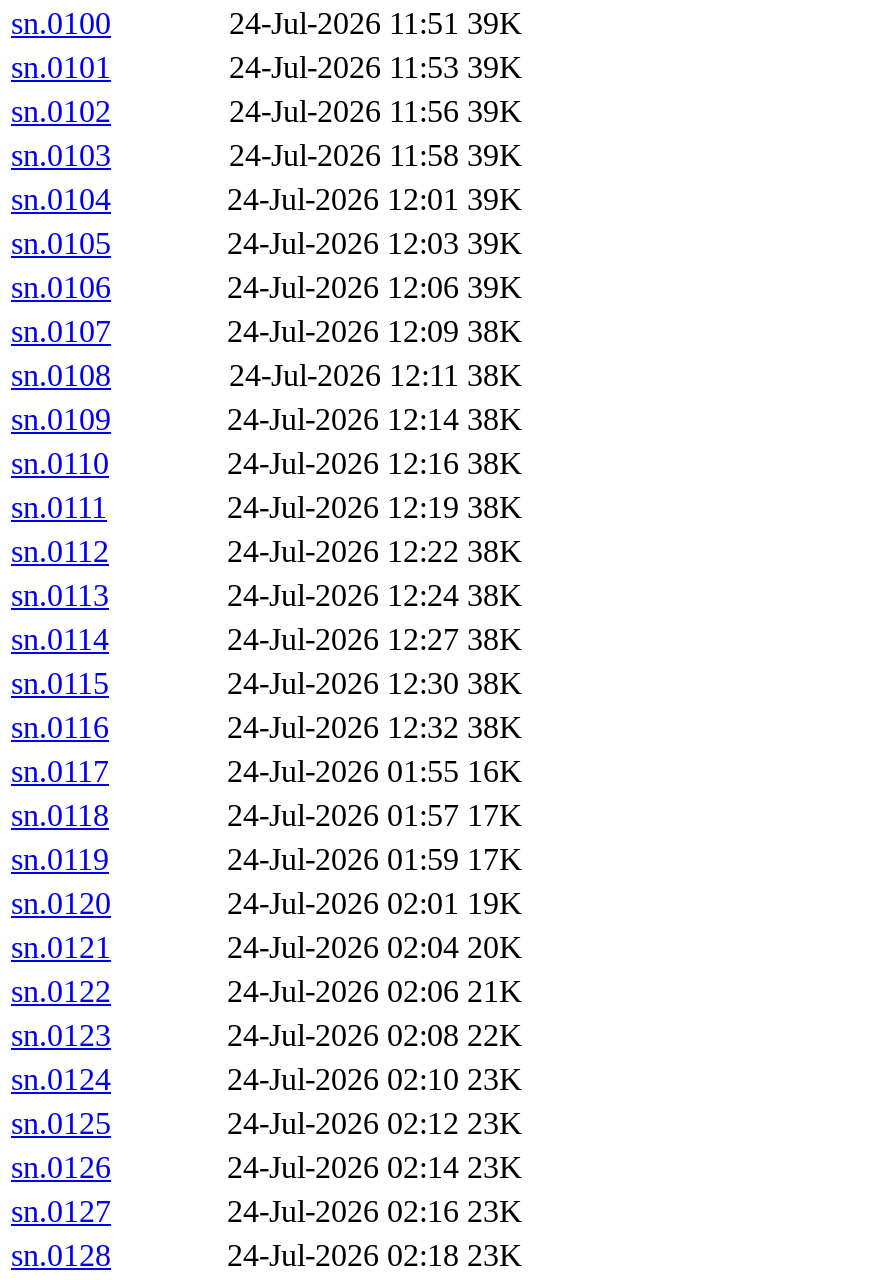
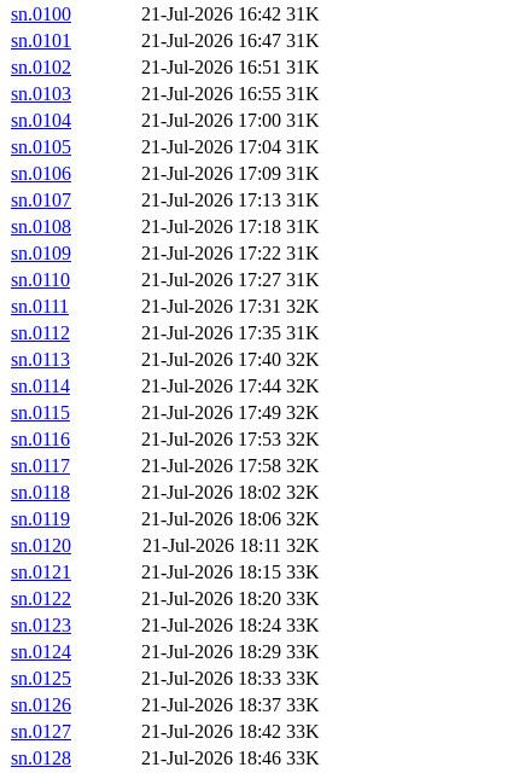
[229,7,523,41] 24-Jul-2026 11:51 39K -> [141,4,320,25] 21-Jul-2026 16:42 31K
[229,51,523,85] 24-Jul-2026 11:53 39K -> [141,31,320,51] 21-Jul-2026 16:47 31K
[229,95,523,129] 24-Jul-2026 11:56 39K -> [141,57,320,78] 21-Jul-2026 16:51 31K
[229,139,523,173] 24-Jul-2026 11:58 39K -> [141,84,320,104] 21-Jul-2026 16:55 31K
[227,183,523,217] 24-Jul-2026 12:01 39K -> [141,110,320,131] 21-Jul-2026 17:00 31K
[227,227,523,261] 24-Jul-2026 12:03 39K -> [141,137,320,157] 21-Jul-2026 17:04 31K
[227,271,523,305] 24-Jul-2026 12:06 39K -> [141,164,320,184] 21-Jul-2026 17:09 31K
[227,315,523,349] 24-Jul-2026 12:09 38K -> [141,190,320,211] 21-Jul-2026 17:13 31K
[229,359,523,393] 24-Jul-2026 12:11 38K -> [141,217,320,237] 21-Jul-2026 17:18 31K
[227,403,523,437] 24-Jul-2026 12:14 38K -> [141,243,320,264] 21-Jul-2026 17:22 31K
[227,447,523,481] 24-Jul-2026 12:16 38K -> [141,270,320,290] 21-Jul-2026 17:27 31K
[227,491,523,525] 24-Jul-2026 12:19 38K -> [141,296,320,317] 21-Jul-2026 17:31 32K
[227,535,523,569] 24-Jul-2026 12:22 38K -> [141,323,320,344] 21-Jul-2026 17:35 31K
[227,579,523,613] 24-Jul-2026 12:24 38K -> [141,350,320,370] 21-Jul-2026 17:40 32K
[227,623,523,657] 24-Jul-2026 12:27 38K -> [141,376,320,397] 21-Jul-2026 17:44 32K
[227,667,523,701] 24-Jul-2026 12:30 38K -> [141,403,320,423] 21-Jul-2026 17:49 32K
[227,711,523,745] 24-Jul-2026 12:32 38K -> [141,429,320,450] 21-Jul-2026 17:53 32K
[227,755,523,789] 24-Jul-2026 01:55 16K -> [141,456,320,476] 21-Jul-2026 17:58 32K
[227,799,523,833] 24-Jul-2026 01:57 17K -> [141,482,320,503] 21-Jul-2026 18:02 32K
[227,843,523,877] 24-Jul-2026 01:59 17K -> [141,509,320,530] 21-Jul-2026 18:06 32K
[227,887,523,921] 24-Jul-2026 02:01 19K -> [142,536,320,556] 21-Jul-2026 18:11 32K
[227,931,523,965] 24-Jul-2026 02:04 20K -> [141,562,320,583] 21-Jul-2026 18:15 33K
[227,975,523,1009] 24-Jul-2026 02:06 21K -> [141,589,320,609] 21-Jul-2026 18:20 33K
[227,1019,523,1053] 24-Jul-2026 02:08 22K -> [141,615,320,636] 21-Jul-2026 18:24 33K
[227,1063,523,1097] 24-Jul-2026 02:10 23K -> [141,642,320,662] 21-Jul-2026 18:29 33K
[227,1107,523,1141] 24-Jul-2026 02:12 23K -> [141,668,320,689] 21-Jul-2026 18:33 33K
[227,1151,523,1185] 24-Jul-2026 02:14 23K -> [141,695,320,716] 21-Jul-2026 18:37 33K
[227,1195,523,1229] 24-Jul-2026 02:16 23K -> [141,722,320,742] 21-Jul-2026 18:42 33K
[227,1239,523,1273] 24-Jul-2026 02:18 23K -> [141,748,320,769] 21-Jul-2026 18:46 33K

